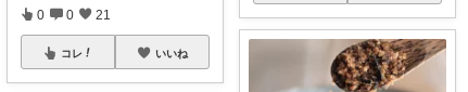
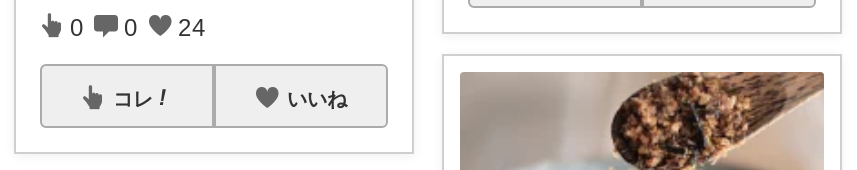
[37,8,111,21] 0 0 21 -> [70,15,206,39] 0 0 24

